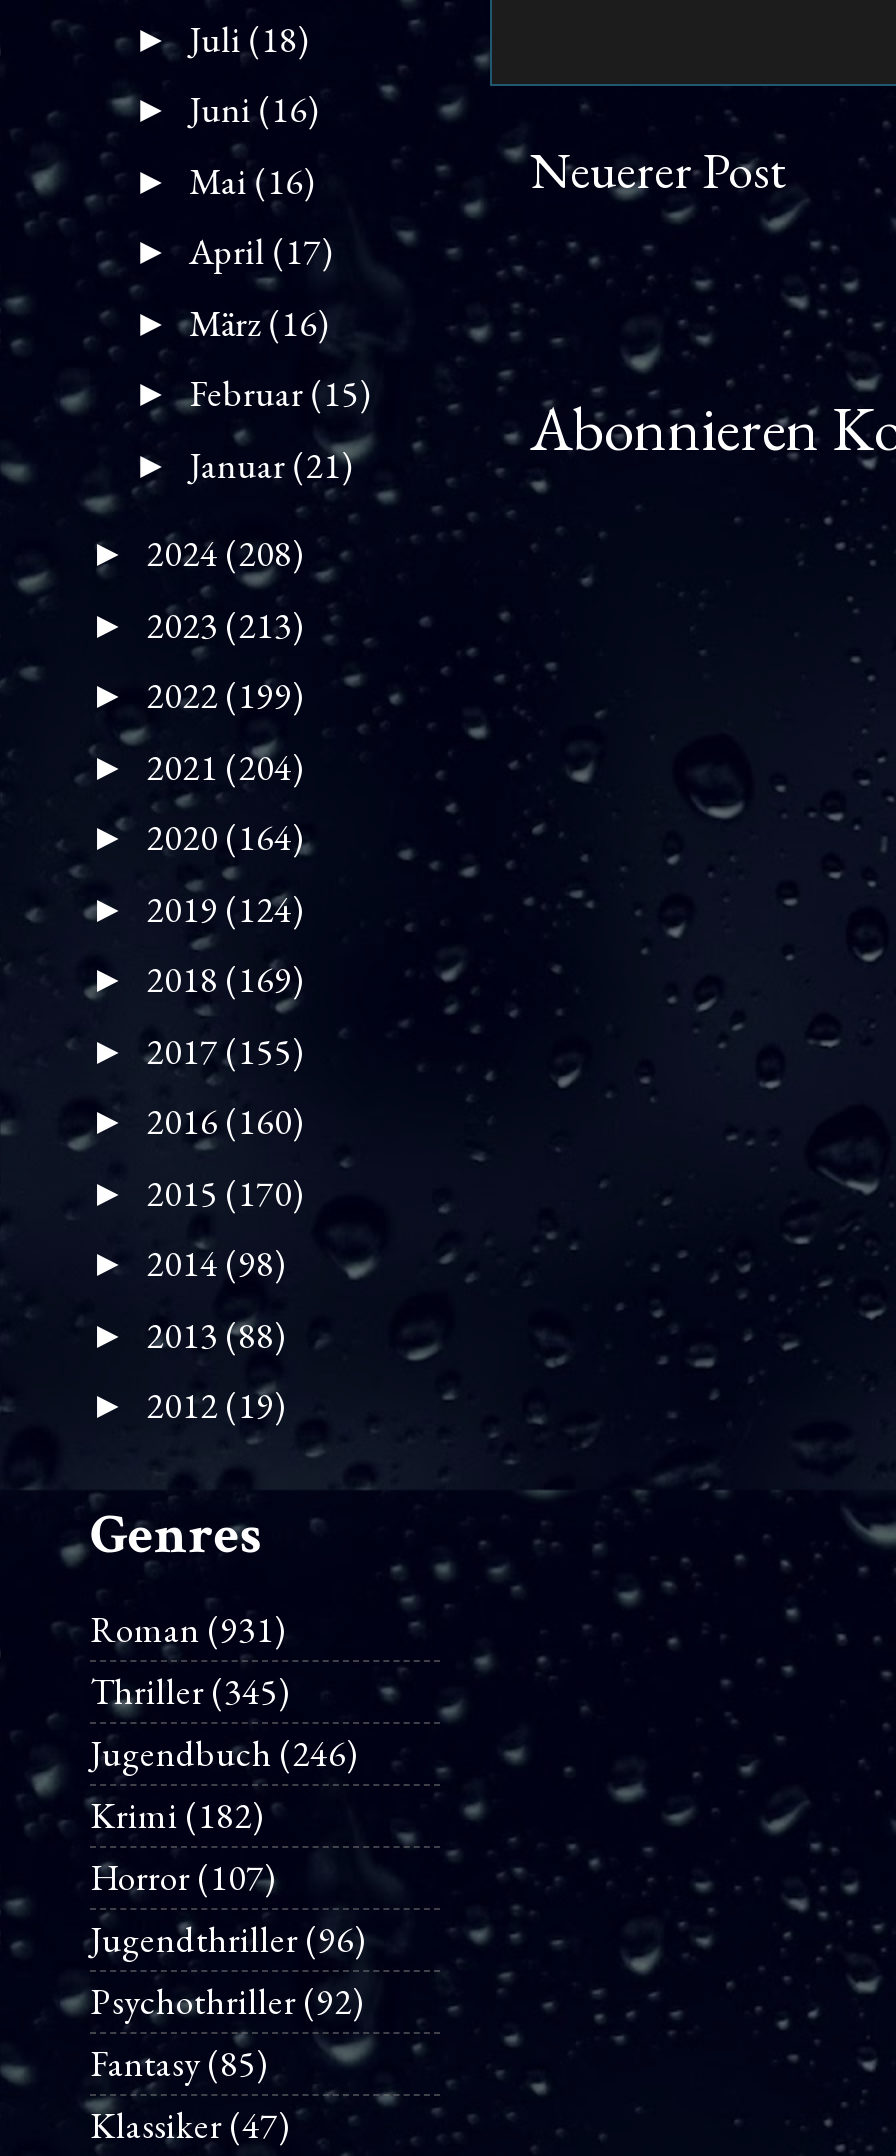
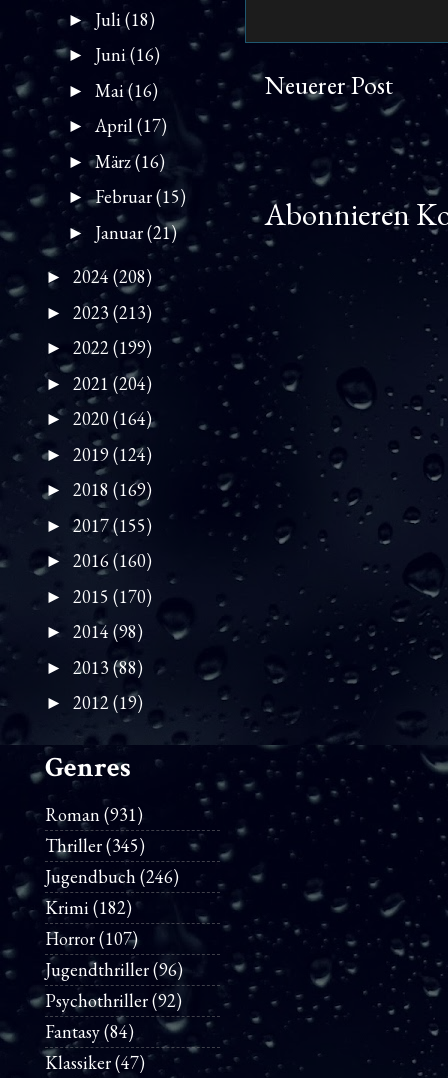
[90,2040,268,2086] Fantasy (85) -> [45,1020,134,1043] Fantasy (84)

